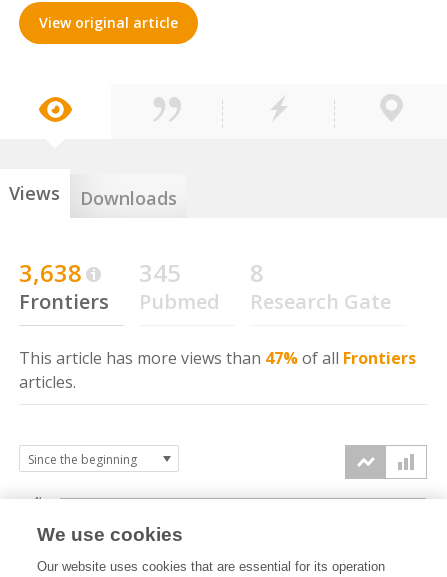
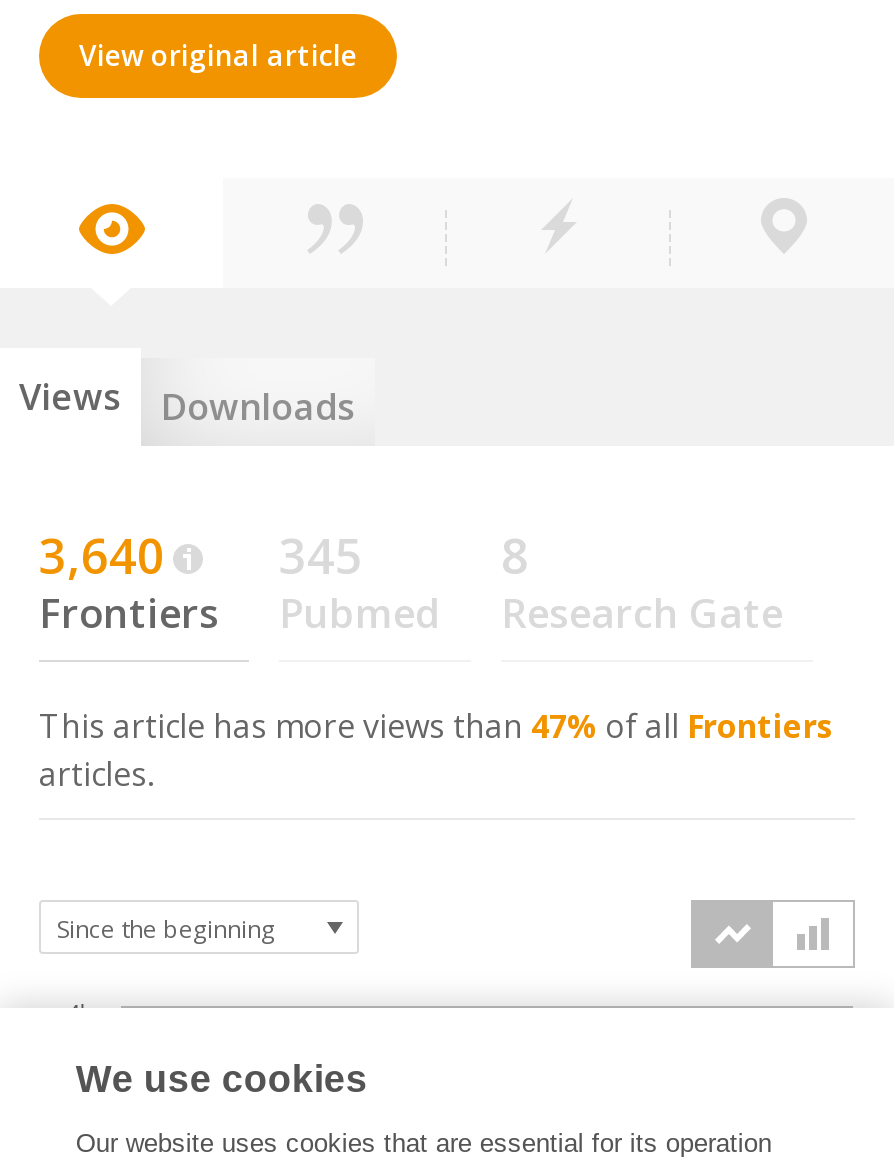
[19,256,82,289] 3,638 -> [39,522,165,588] 3,640

